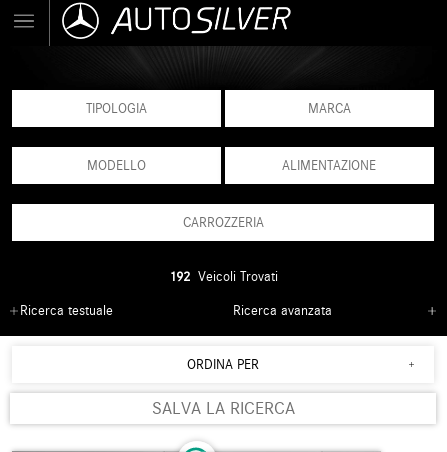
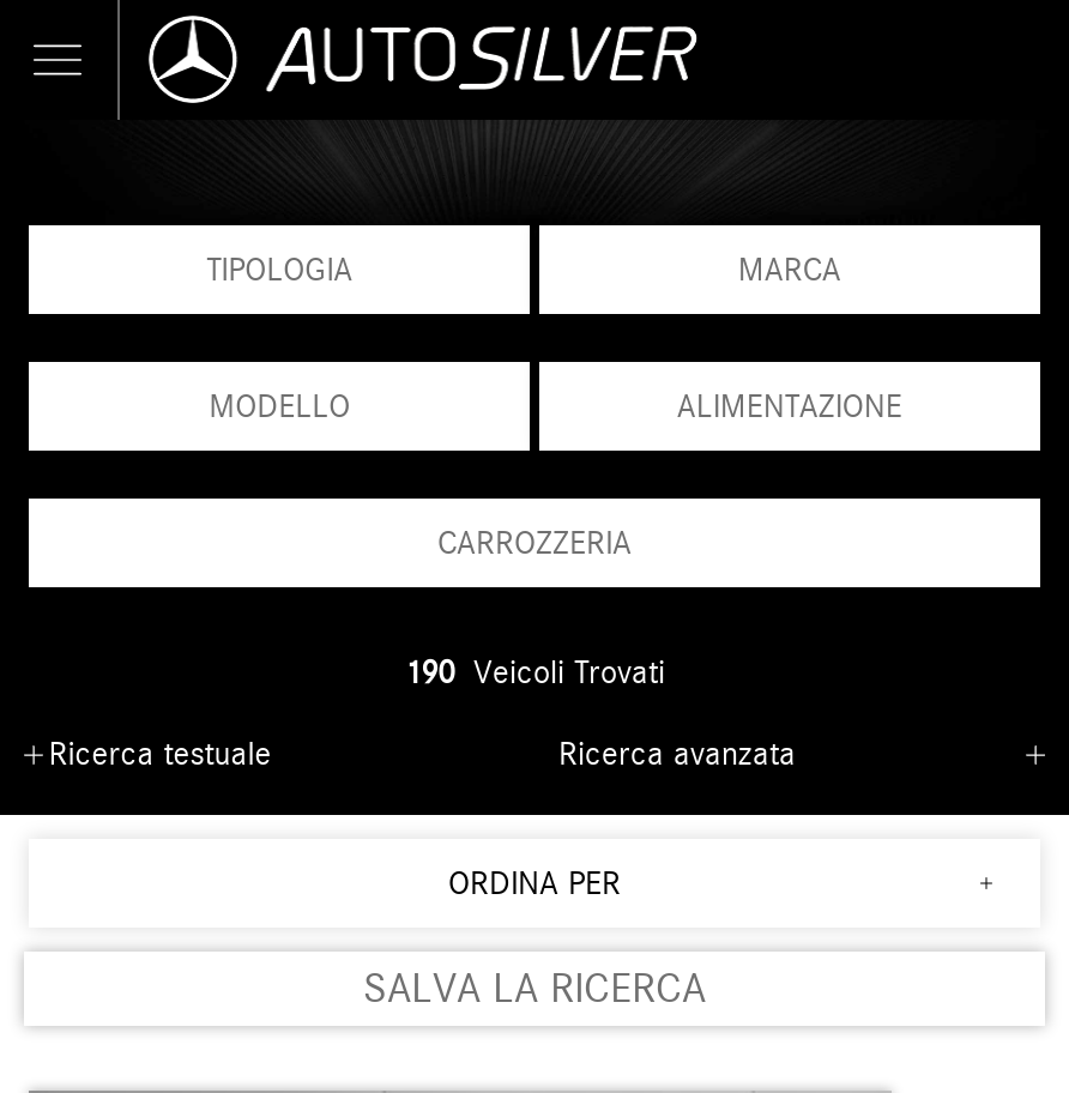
[168,268,277,285] 192 Veicoli Trovati -> [404,652,665,693] 190 Veicoli Trovati

